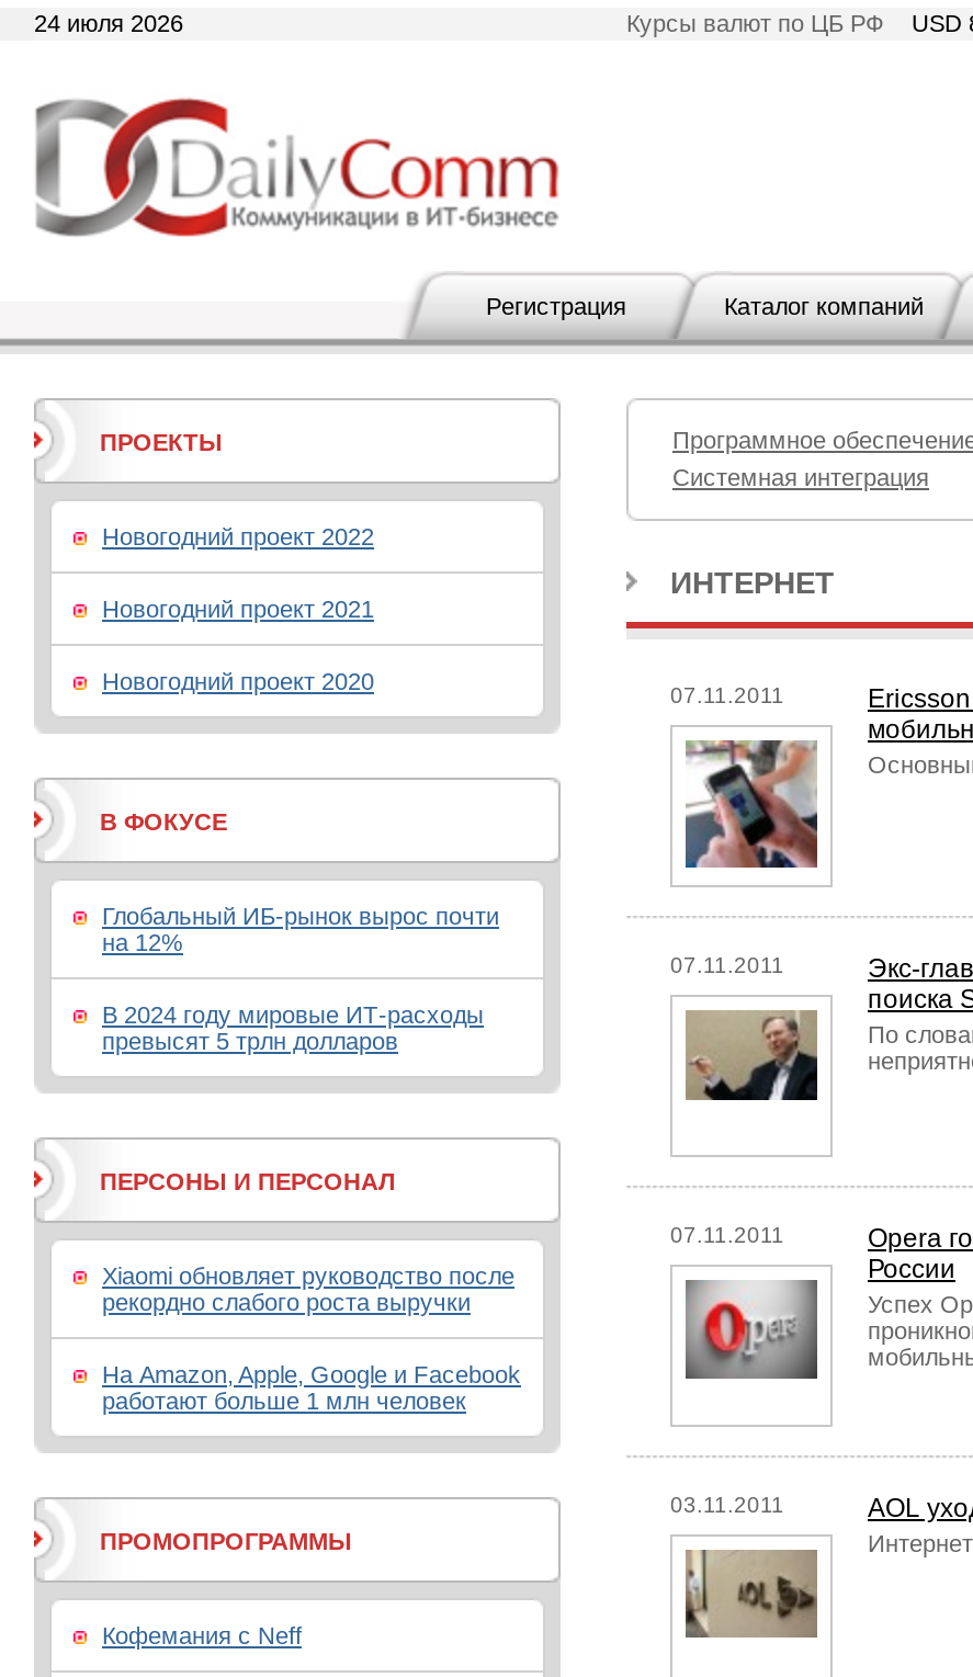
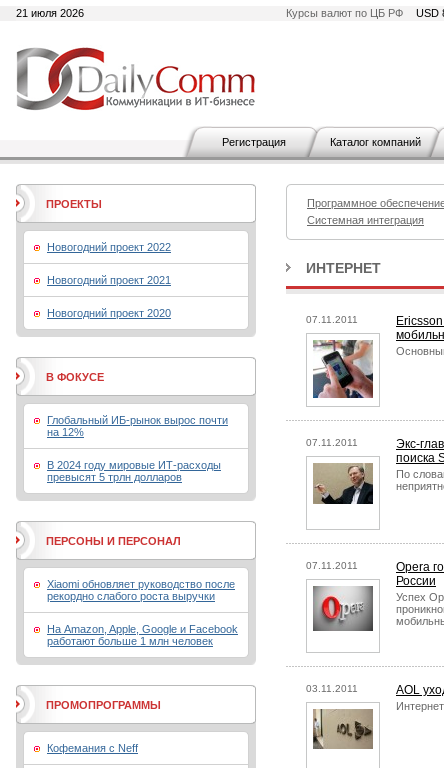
[34,10,183,36] 24 июля 2026 -> [16,7,84,19] 21 июля 2026

